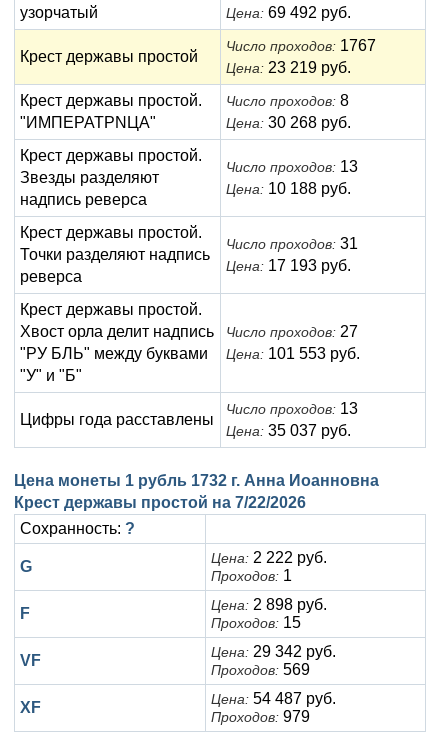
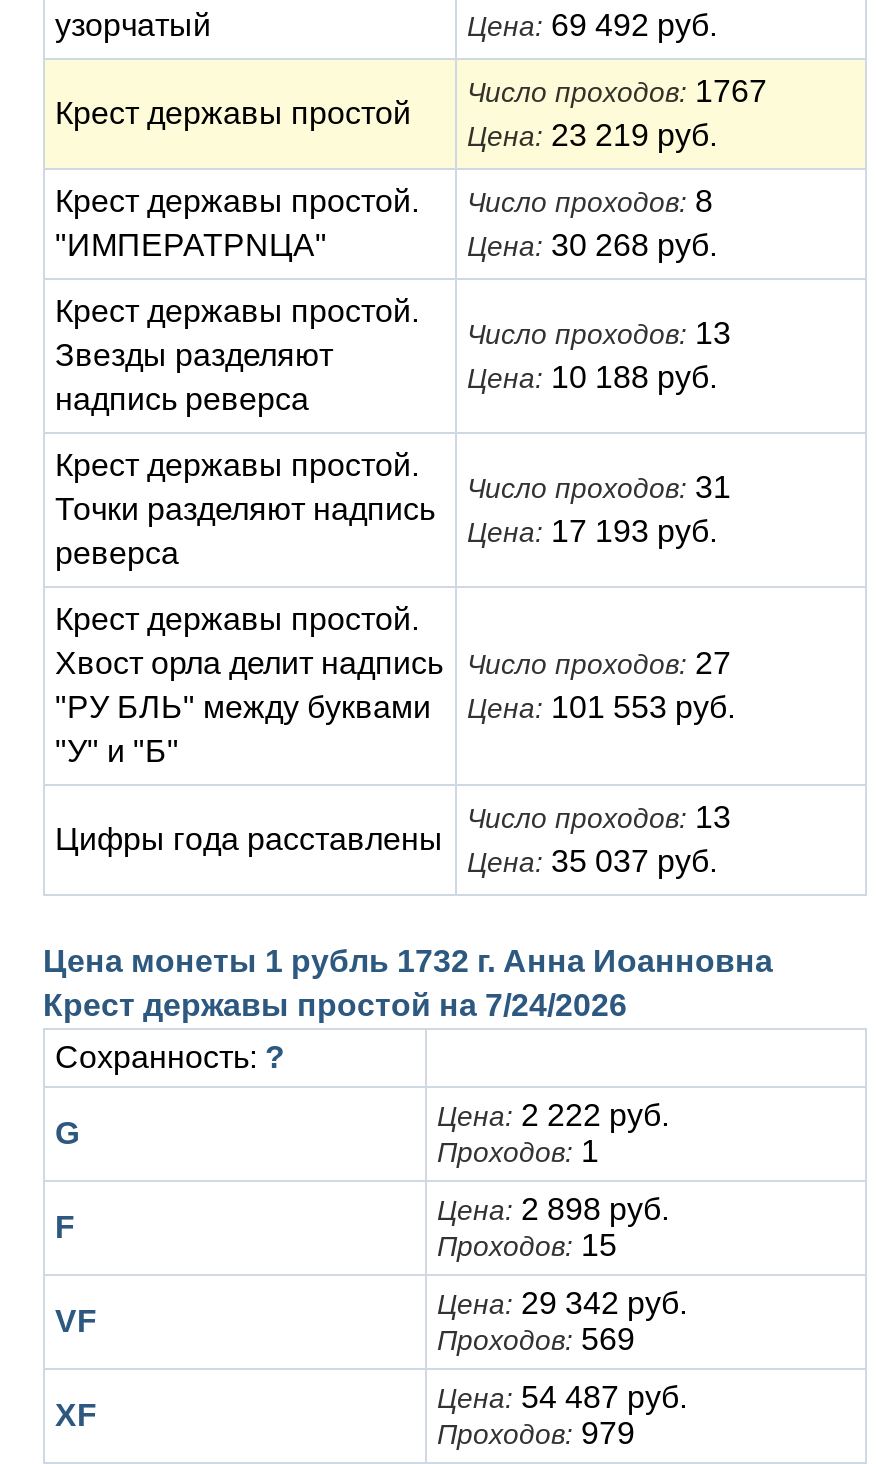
[14,494,306,511] Крест державы простой на 7/22/2026 -> [43,988,627,1022] Крест державы простой на 7/24/2026

